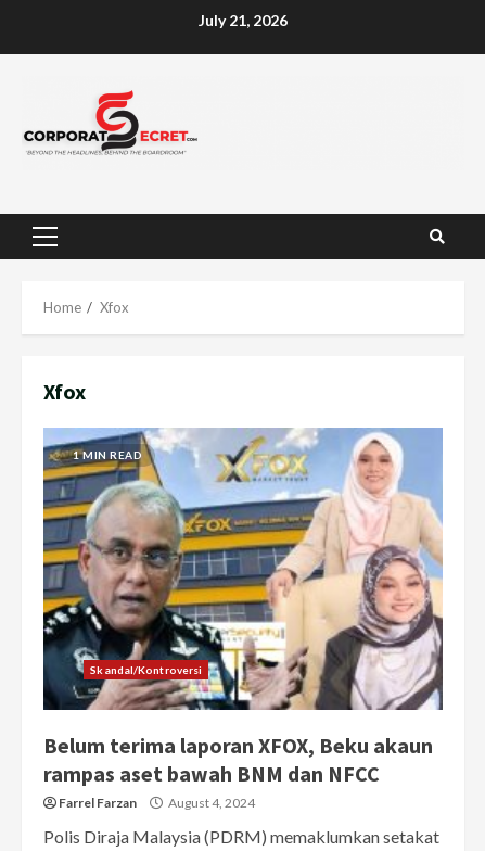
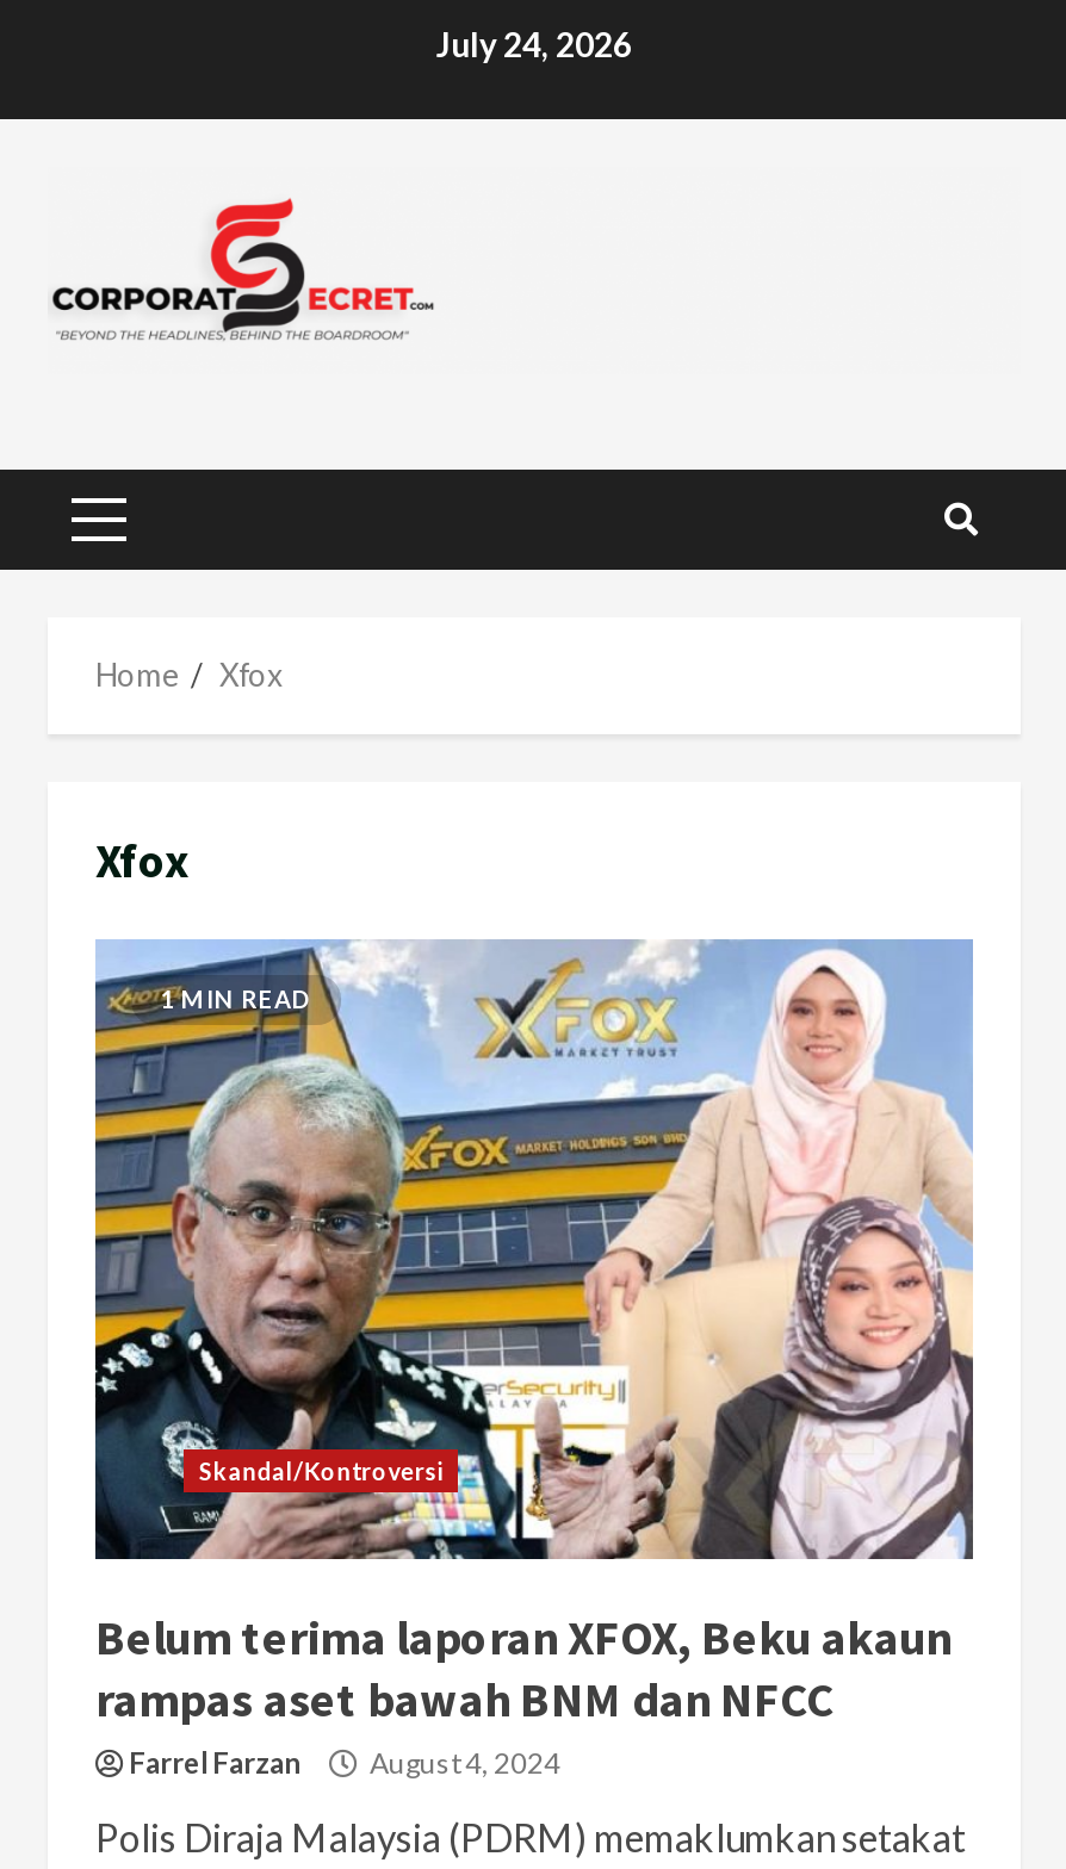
[199,10,288,29] July 21, 2026 -> [436,23,632,63] July 24, 2026

